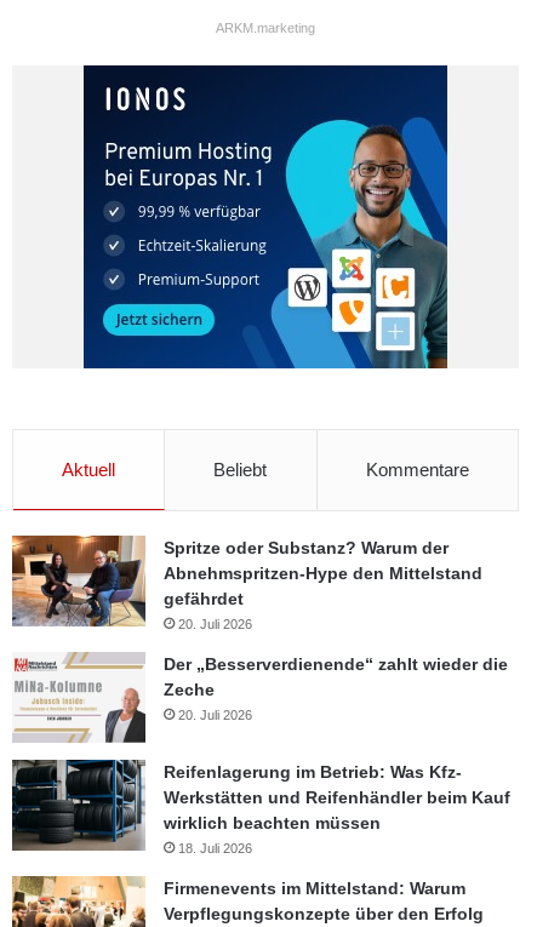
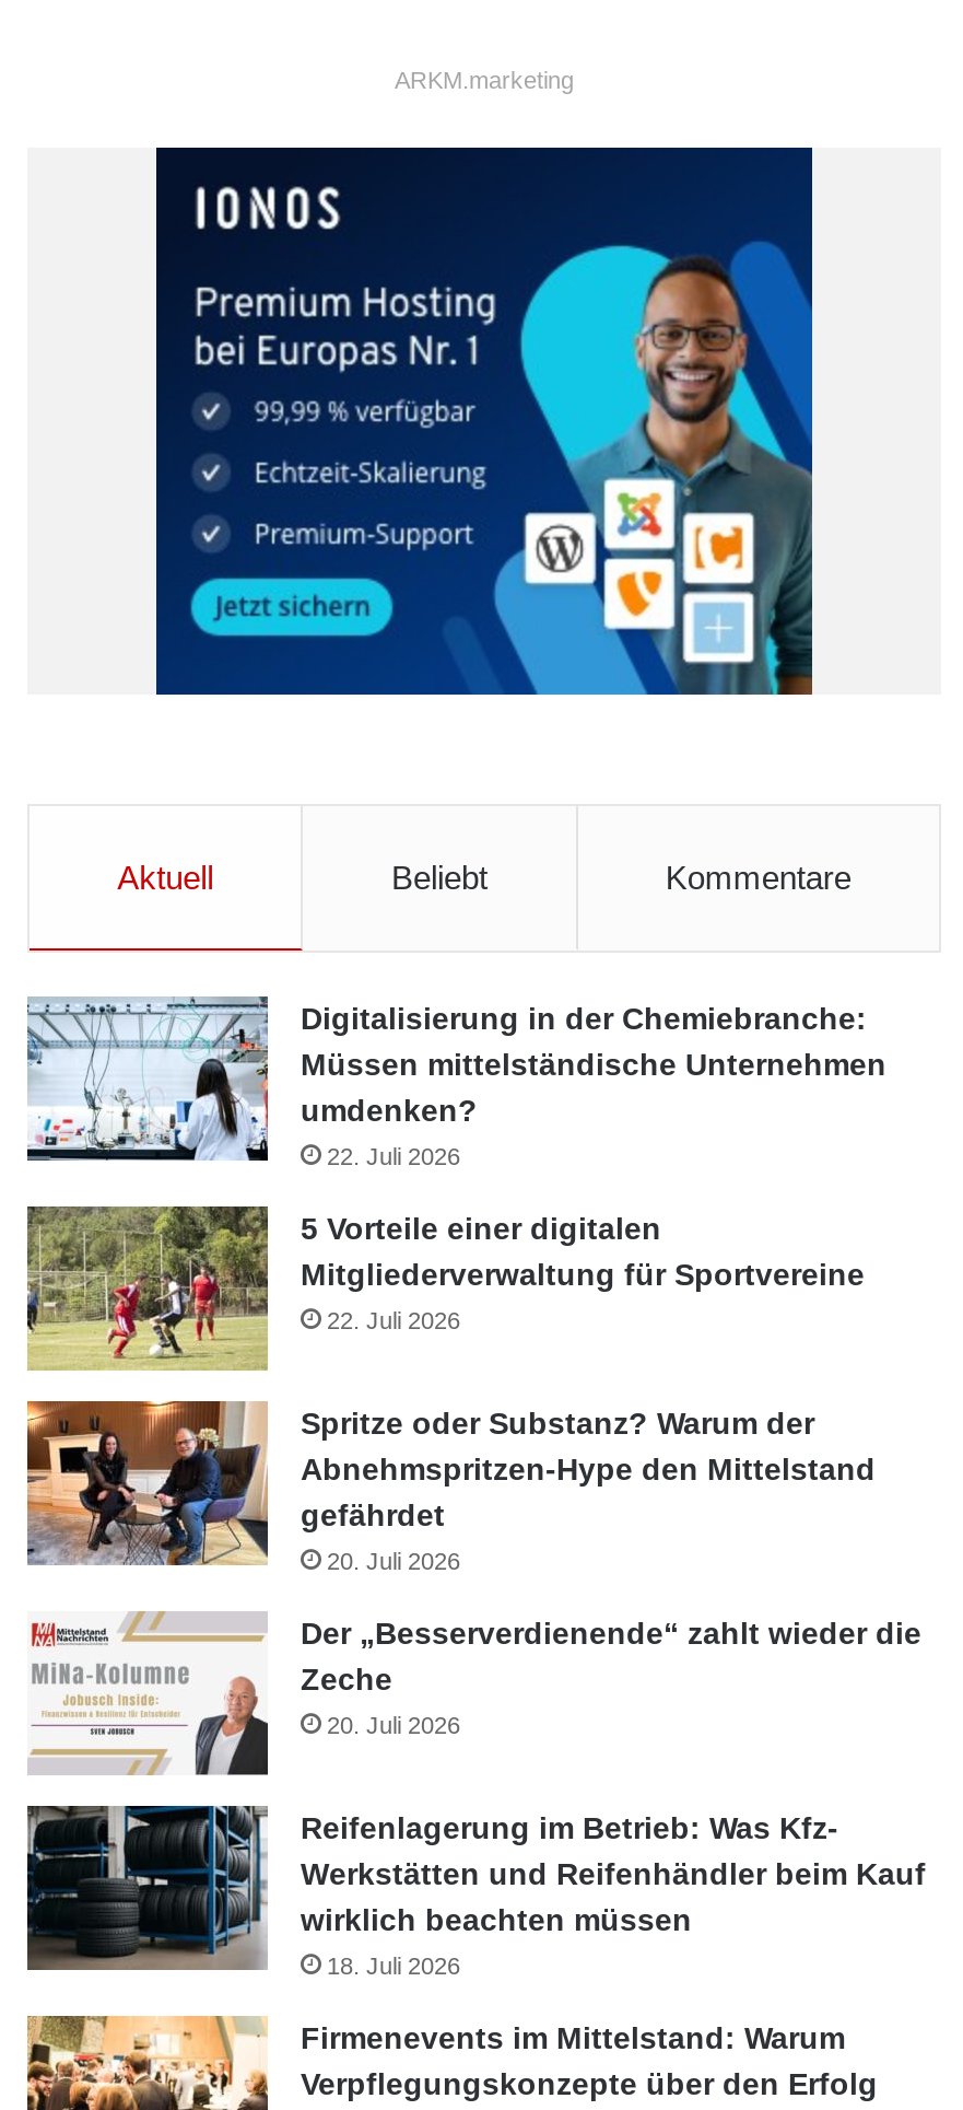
none -> [25,994,886,1335] [image] | Digitalisierung in der Chemiebranche: | Müssen mittelständische Unternehmen | umdenken? | 22. Juli 2026 | 5 Vorteile einer digitalen | Mitgliederverwaltung für Sportvereine | 22. Juli 2026
none -> [25,1204,270,1373] [image]

